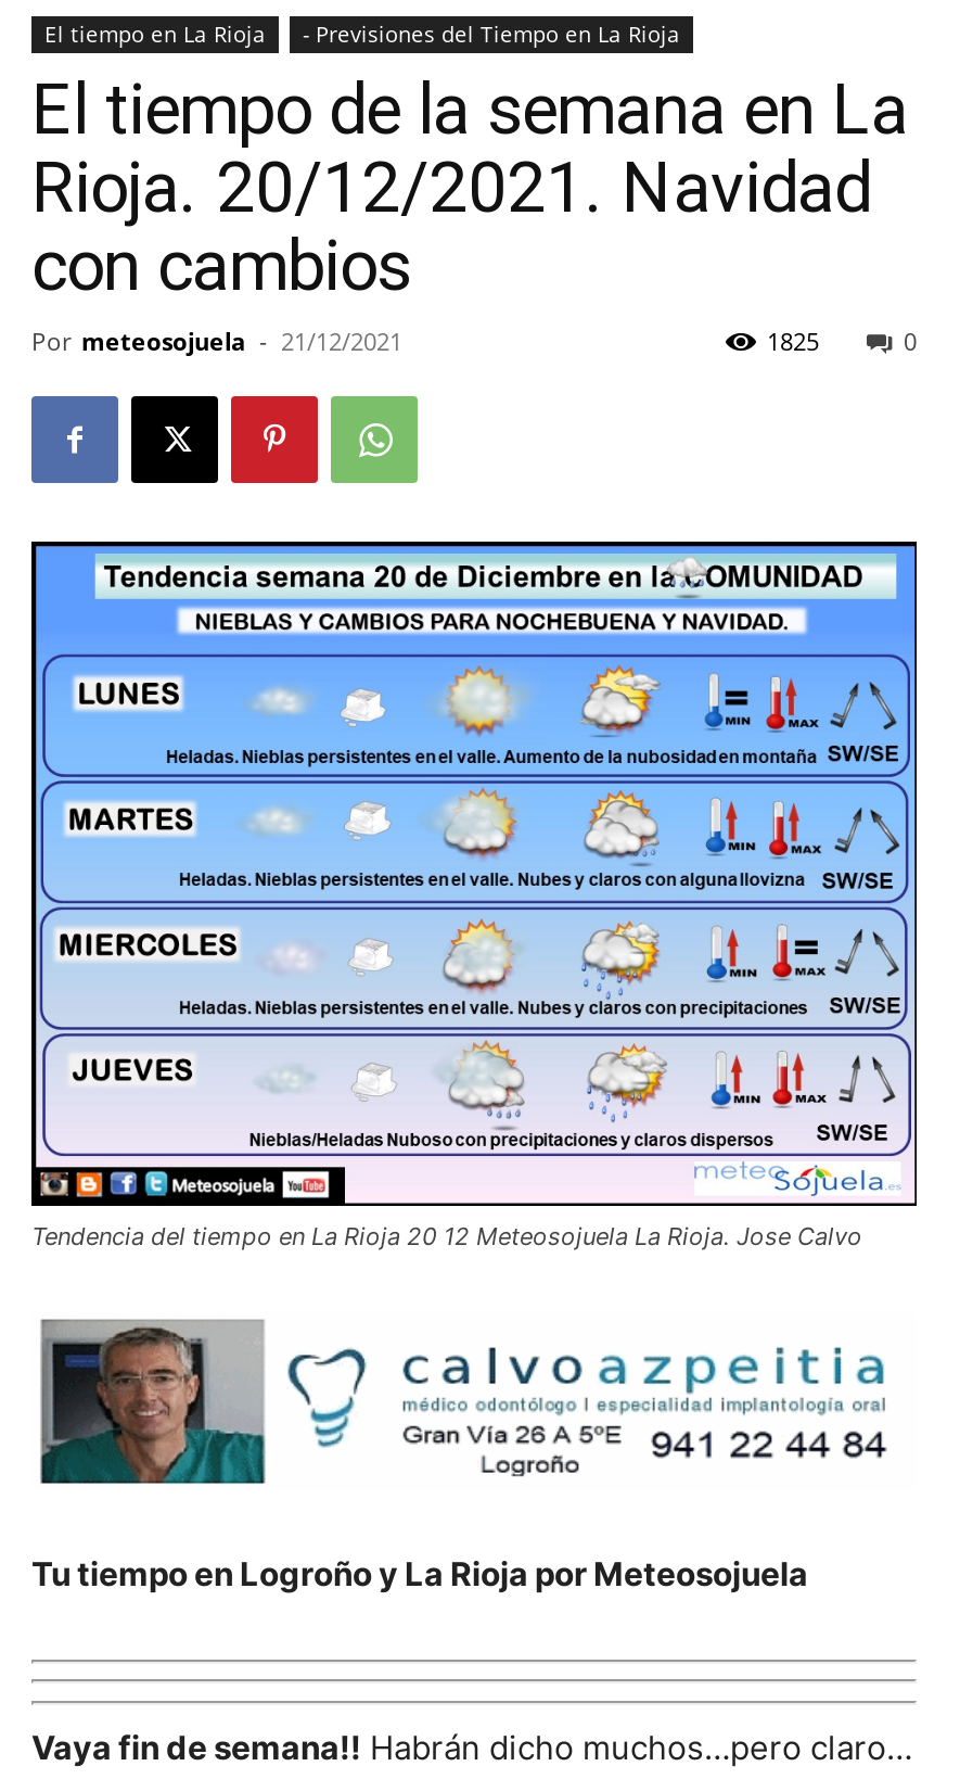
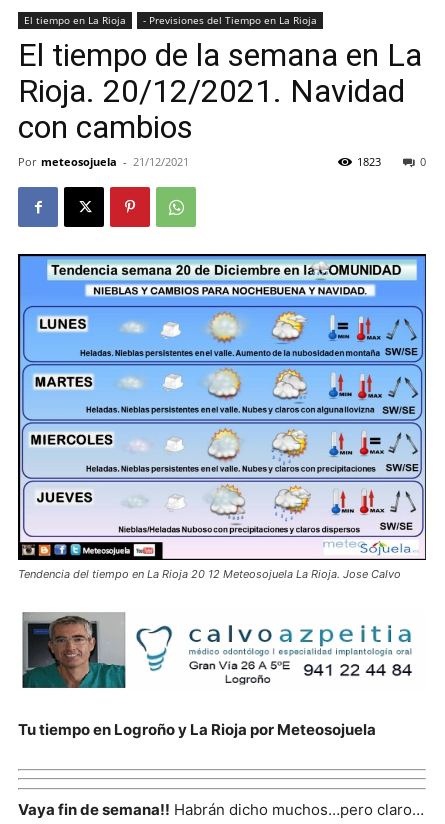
[767,325,819,357] 1825 -> [357,154,381,169] 1823

